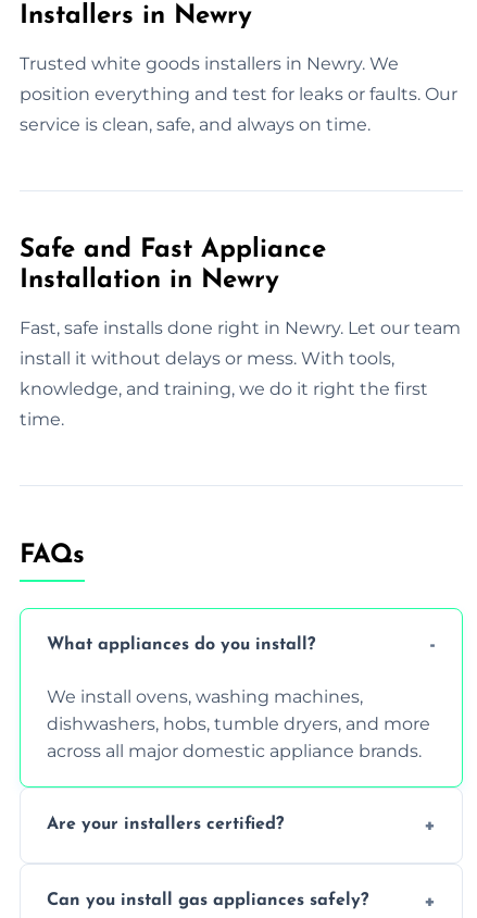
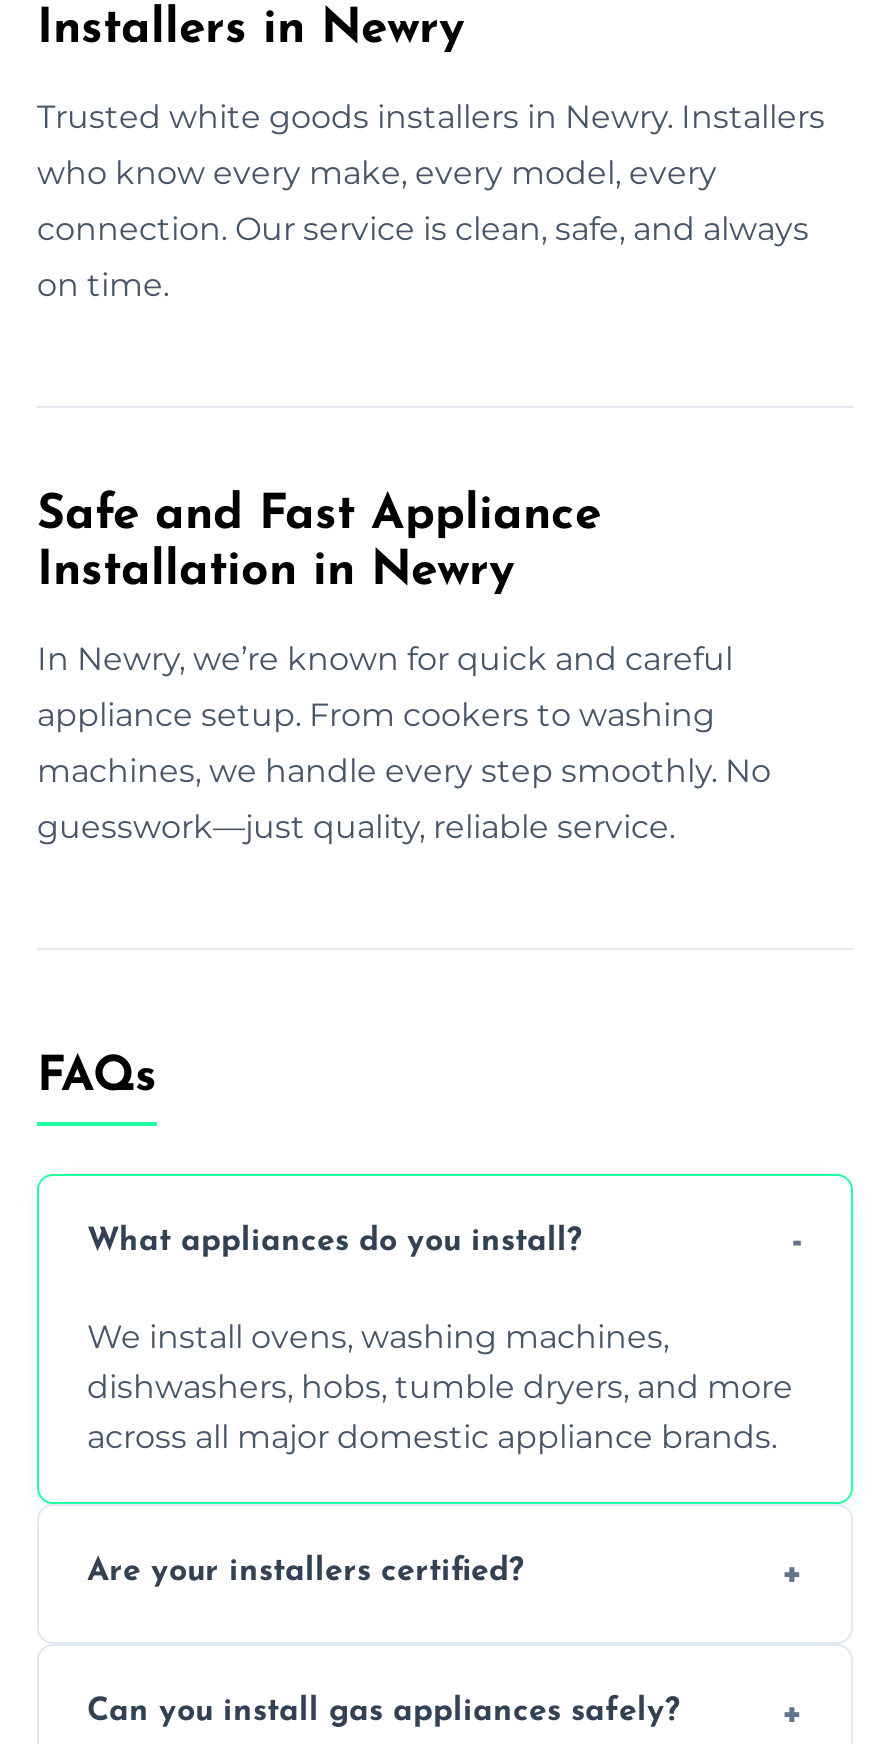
[20,53,457,135] Trusted white goods installers in Newry. We | position everything and test for leaks or faults. Our | service is clean, safe, and always on time. -> [37,97,825,303] Trusted white goods installers in Newry. Installers | who know every make, every model, every | connection. Our service is clean, safe, and always | on time.
[20,317,461,338] Fast, safe installs done right in Newry. Let our team -> [37,639,733,677] In Newry, we’re known for quick and careful
[20,348,394,368] install it without delays or mess. With tools, -> [37,695,715,733] appliance setup. From cookers to washing
[20,378,428,399] knowledge, and training, we do it right the first -> [37,751,771,789] machines, we handle every step smoothly. No
[20,409,64,429] time. -> [37,807,675,845] guesswork—just quality, reliable service.

